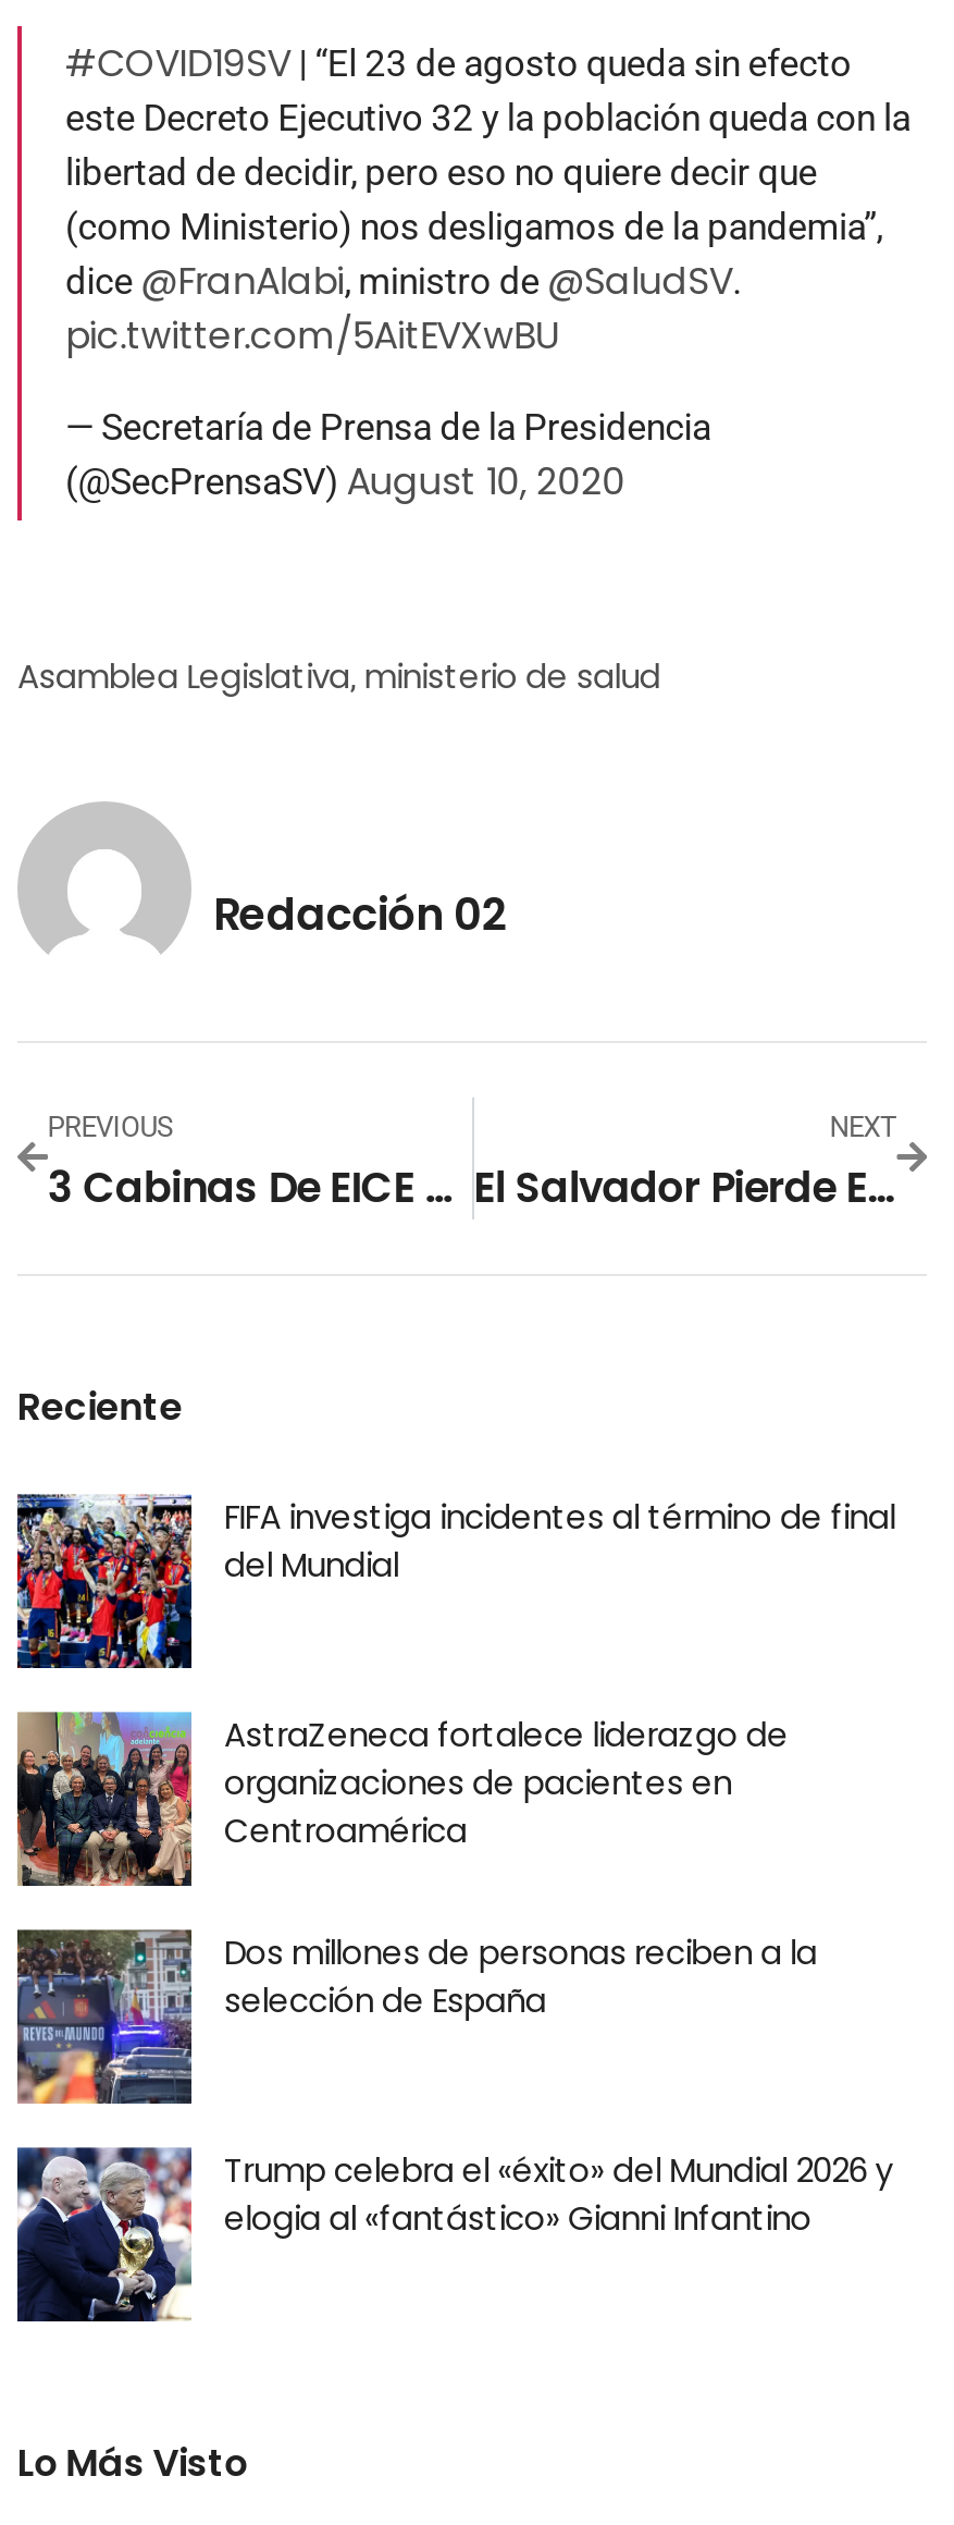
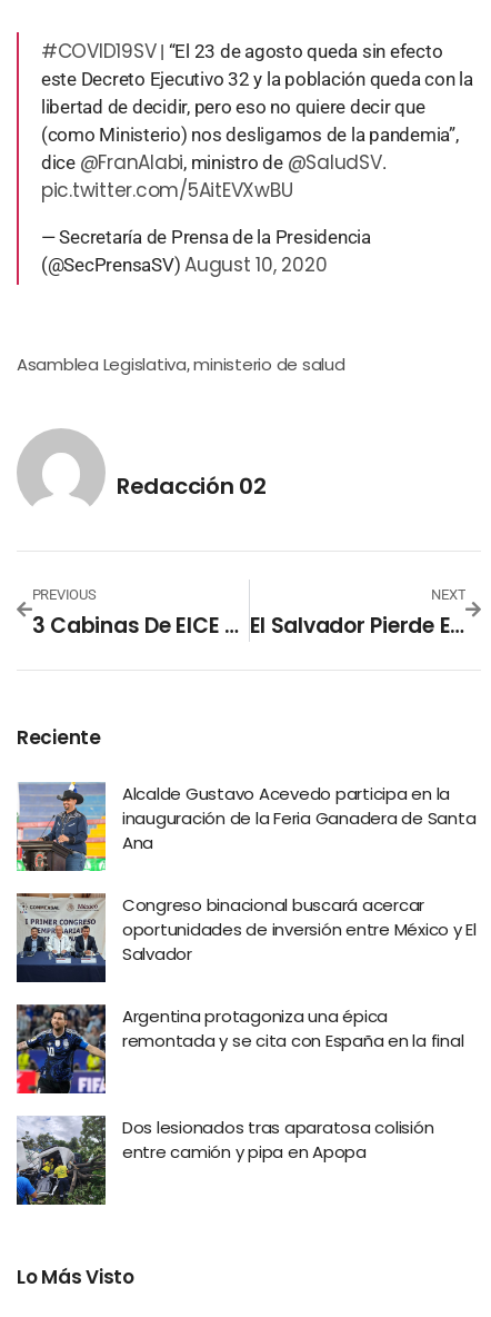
[15,1494,895,1670] [image] | FIFA investiga incidentes al término de final | del Mundial -> [16,782,476,872] [image] | Alcalde Gustavo Acevedo participa en la | inauguración de la Feria Ganadera de Santa | Ana
[15,1709,788,1888] [image] | AstraZeneca fortalece liderazgo de | organizaciones de pacientes en | Centroamérica -> [16,892,476,983] [image] | Congreso binacional buscará acercar | oportunidades de inversión entre México y El | Salvador
[15,1929,817,2106] [image] | Dos millones de personas reciben a la | selección de España -> [16,1004,464,1095] [image] | Argentina protagoniza una épica | remontada y se cita con España en la final
[15,2145,892,2324] [image] | Trump celebra el «éxito» del Mundial 2026 y | elogia al «fantástico» Gianni Infantino -> [16,1115,434,1206] [image] | Dos lesionados tras aparatosa colisión | entre camión y pipa en Apopa

